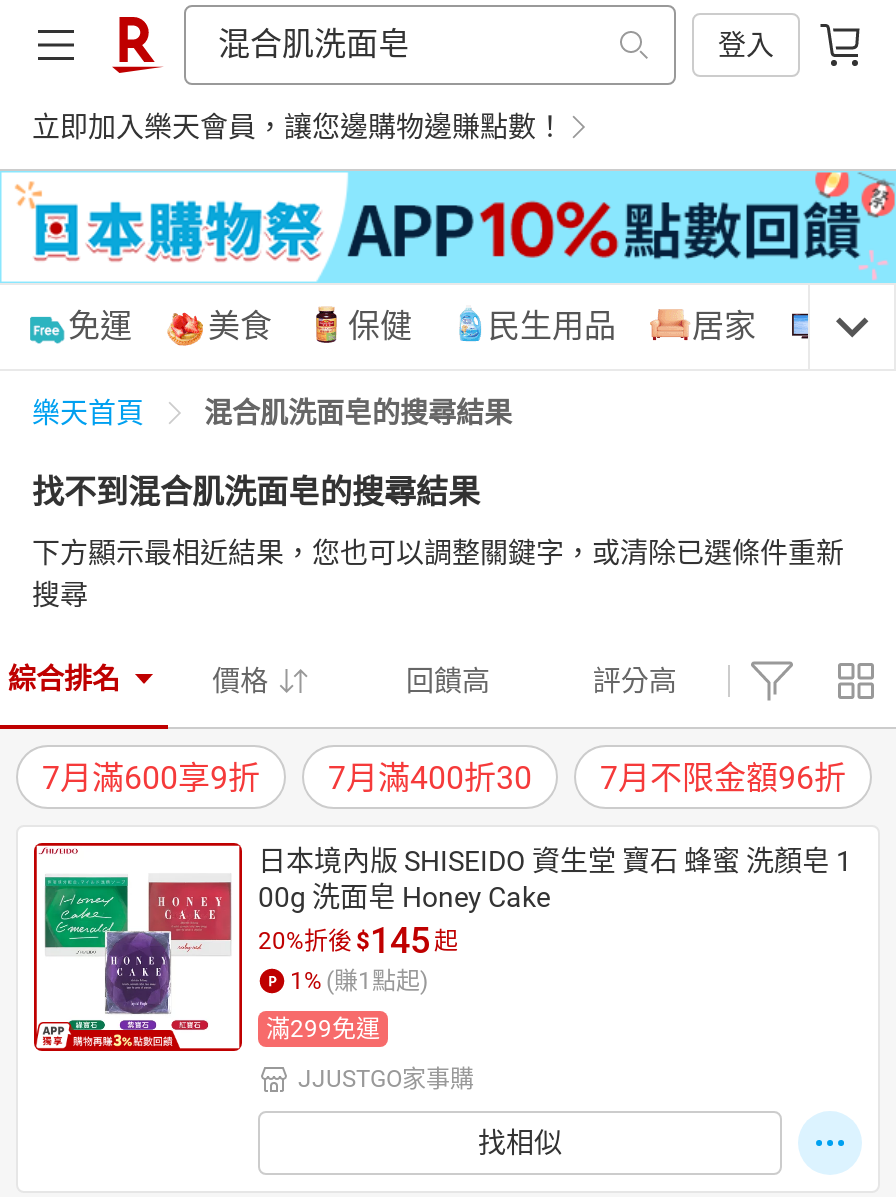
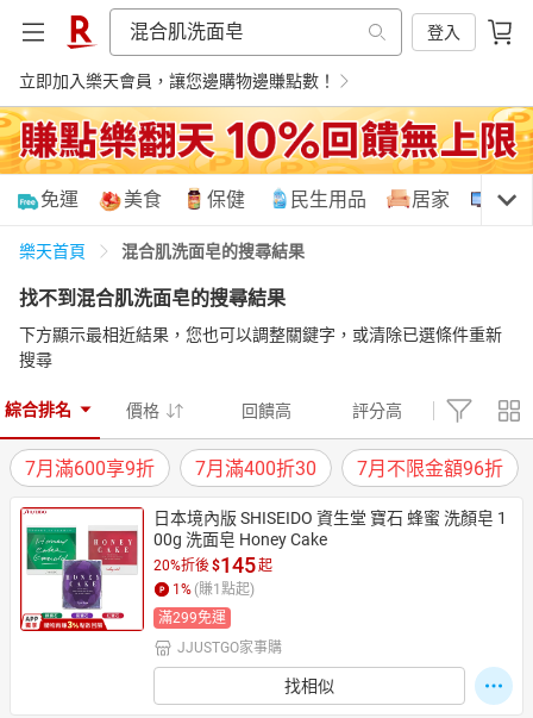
[6,169,890,285] [image] -> [4,106,529,175] [image]

